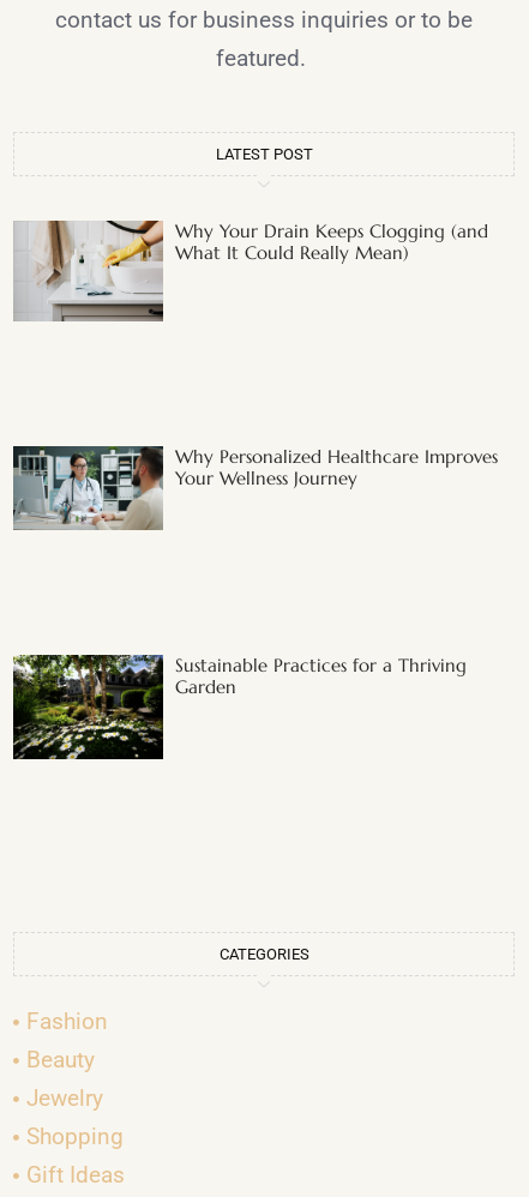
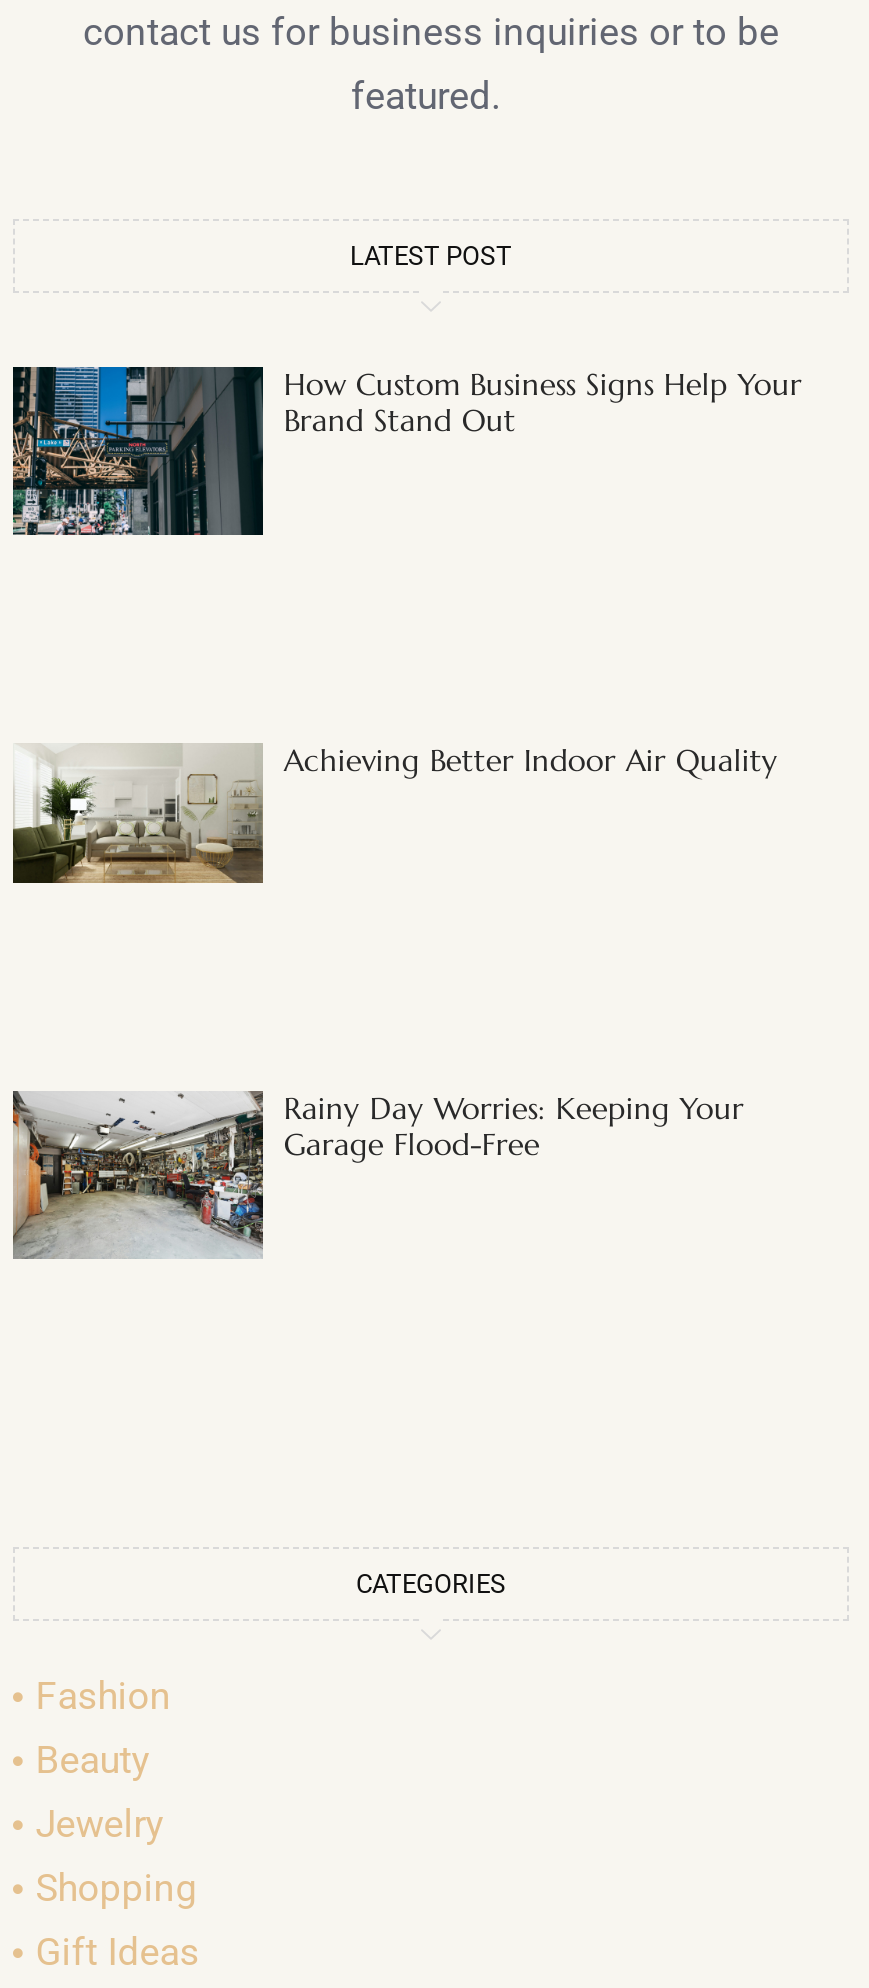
[13,219,489,321] [image] | Why Your Drain Keeps Clogging (and | What It Could Really Mean) -> [11,365,802,537] [image] | How Custom Business Signs Help Your | Brand Stand Out
[12,445,498,530] [image] | Why Personalized Healthcare Improves | Your Wellness Journey -> [11,741,778,883] [image] | Achieving Better Indoor Air Quality
[12,654,467,760] [image] | Sustainable Practices for a Thriving | Garden -> [13,1090,744,1259] [image] | Rainy Day Worries: Keeping Your | Garage Flood-Free

